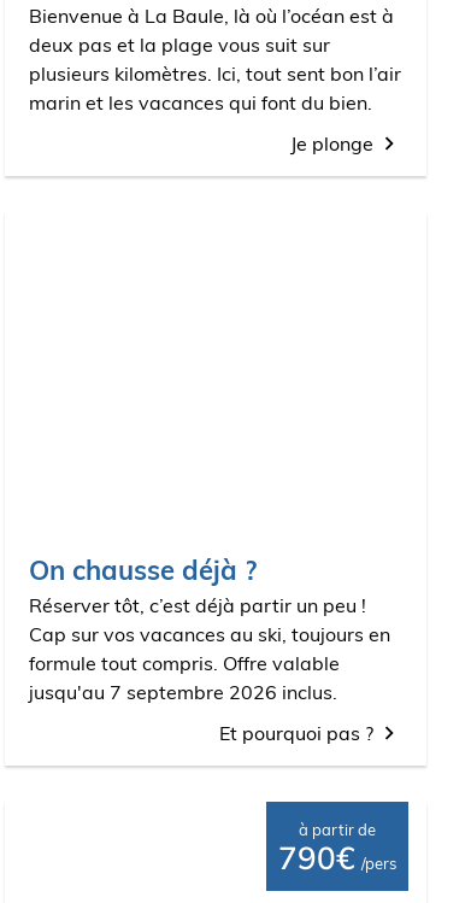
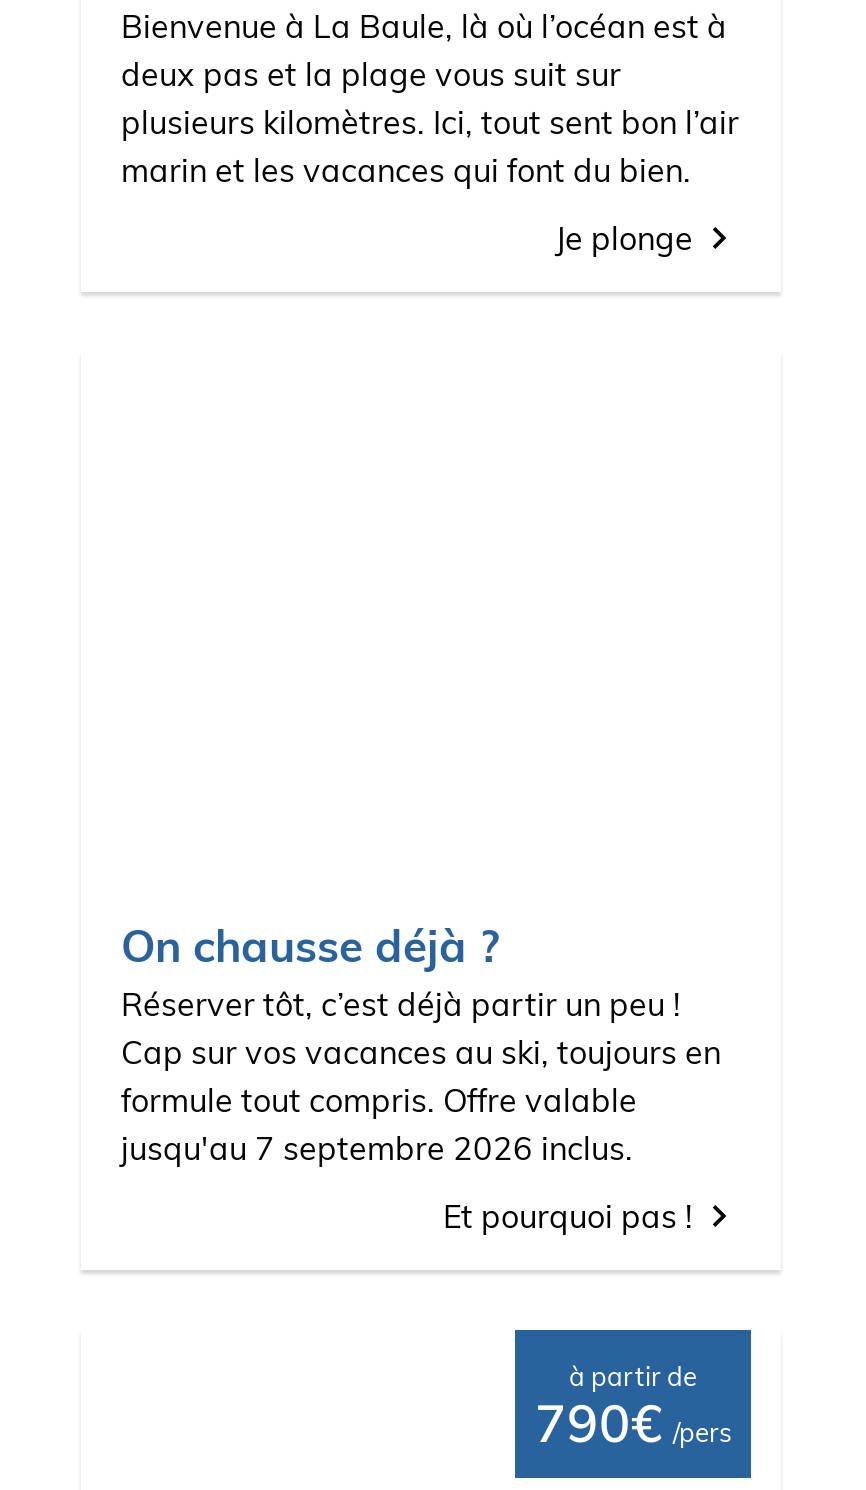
[219,721,373,745] Et pourquoi pas ? -> [443,1196,693,1236] Et pourquoi pas !

